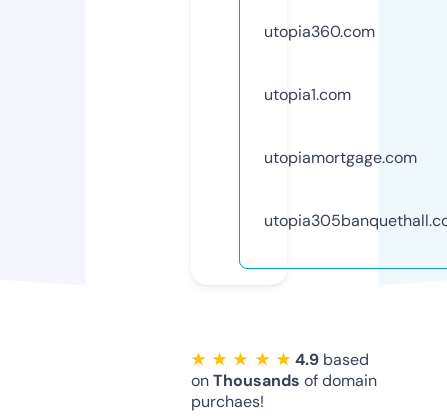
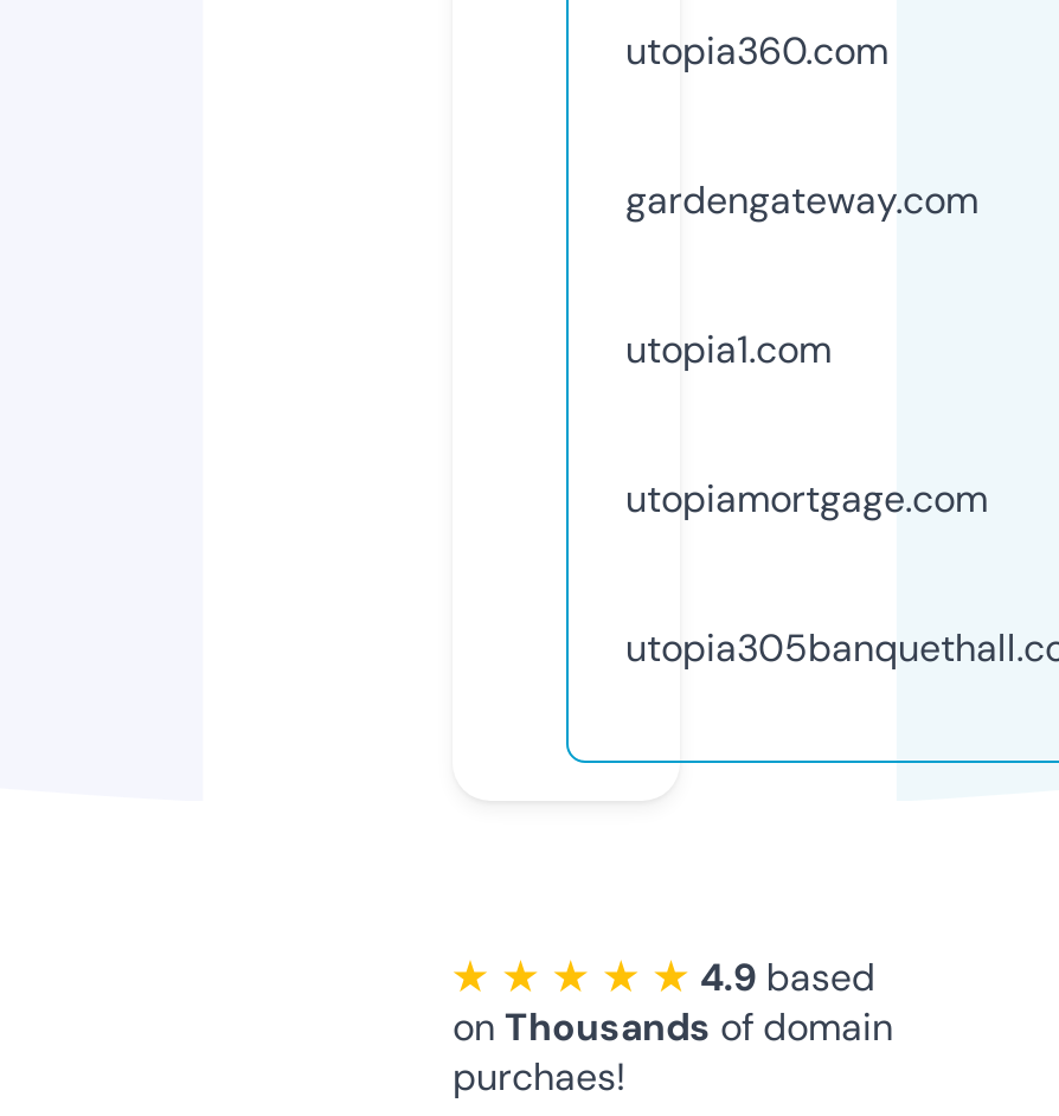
none -> [625,175,978,225] gardengateway.com

